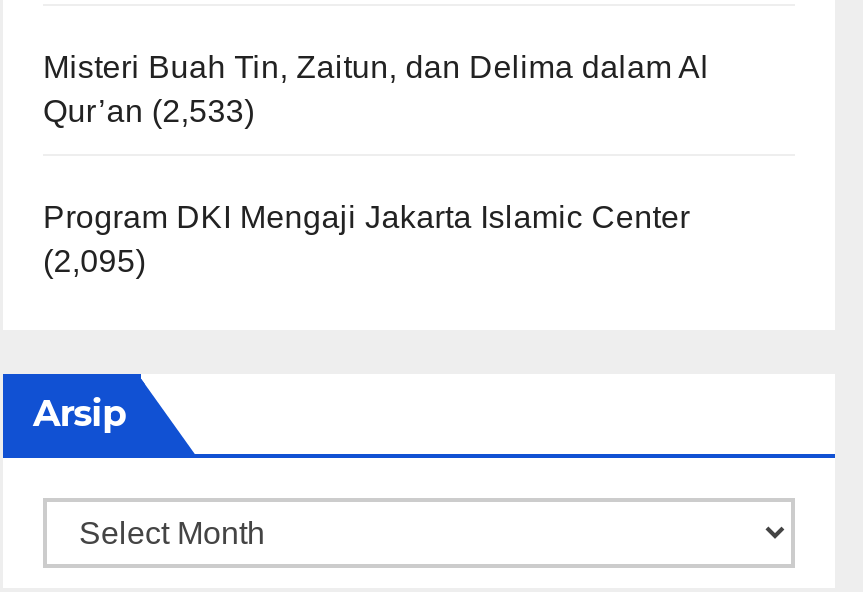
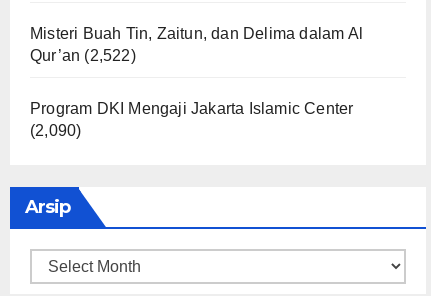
[43,95,255,129] Qur’an (2,533) -> [30,47,136,64] Qur’an (2,522)
[43,245,146,279] (2,095) -> [30,122,81,139] (2,090)

